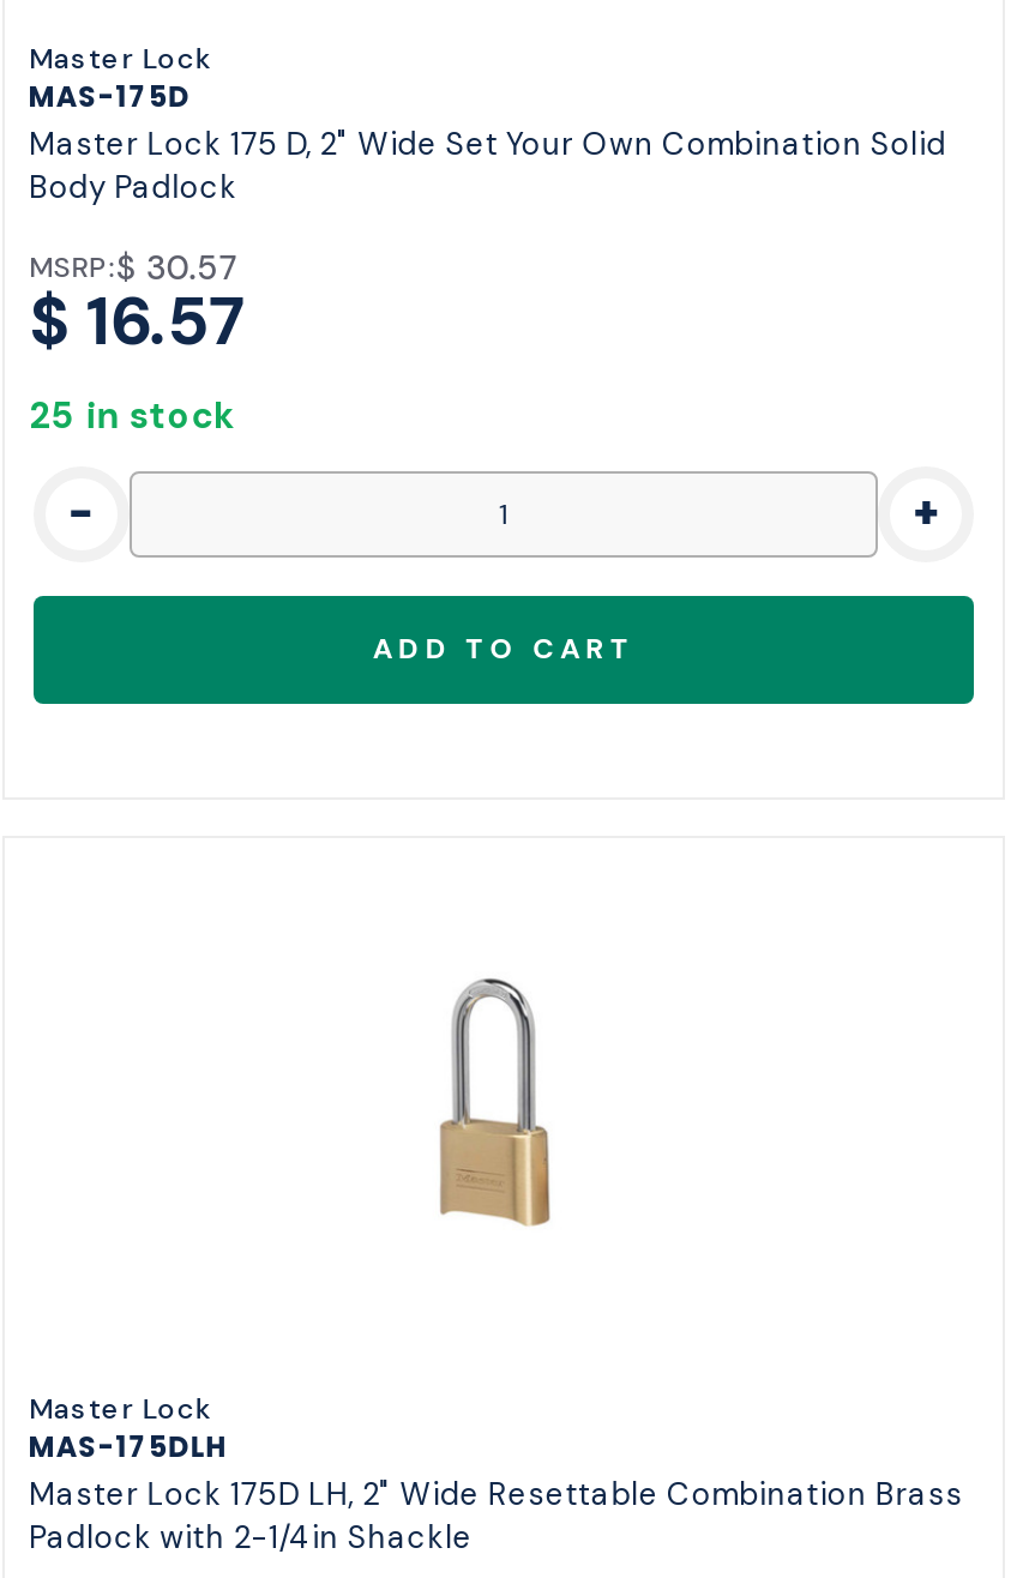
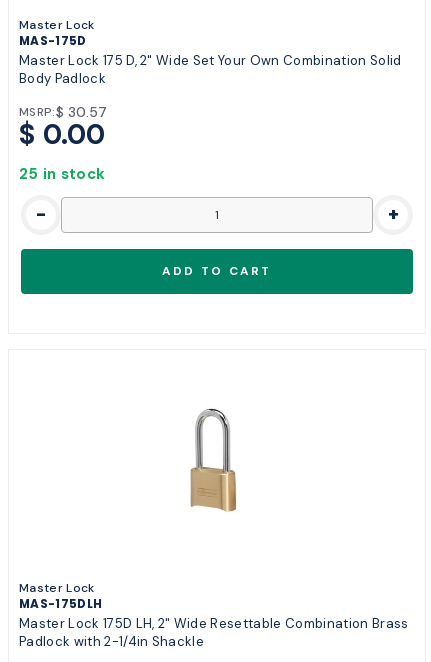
[29,276,245,365] $ 16.57 -> [19,116,106,153] $ 0.00

